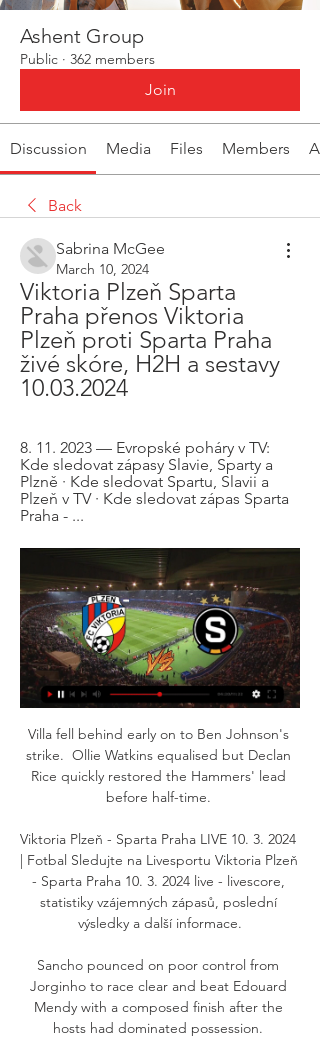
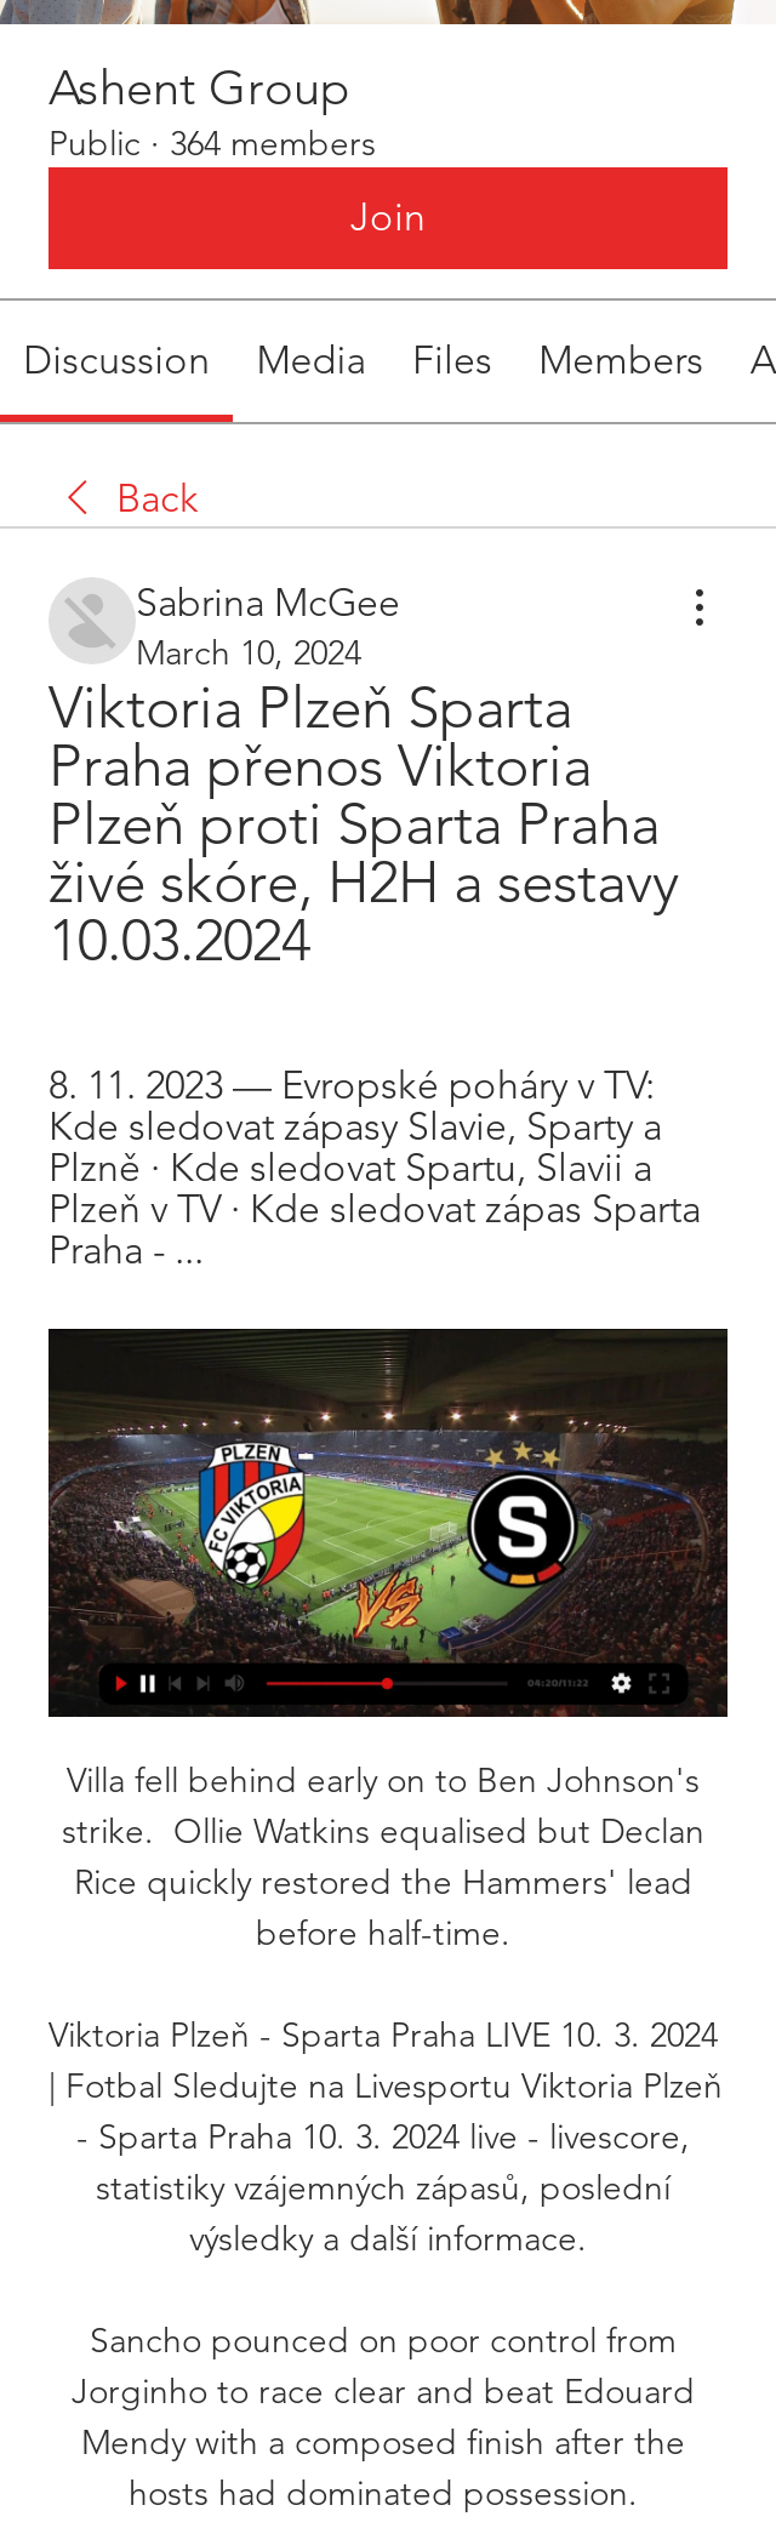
[20,50,155,68] Public · 362 members -> [48,121,376,165] Public · 364 members

